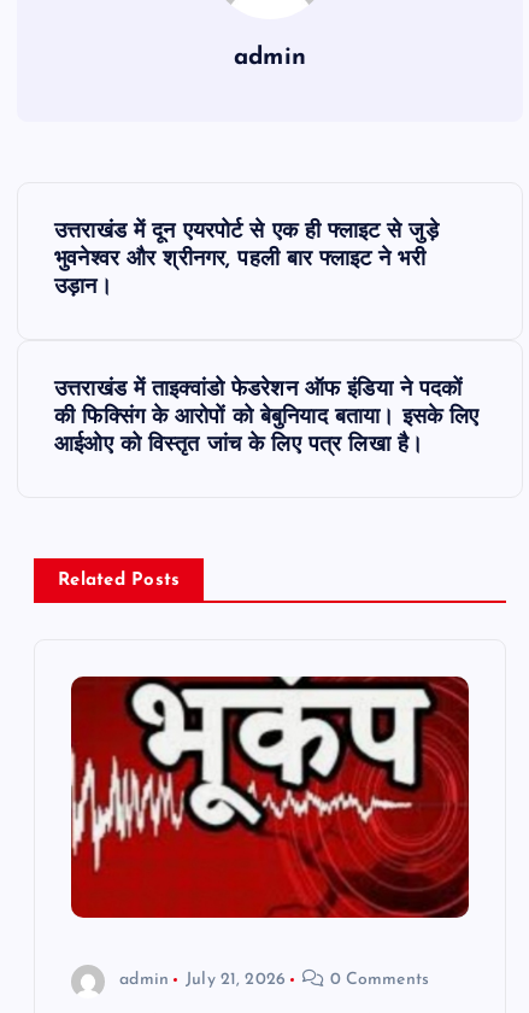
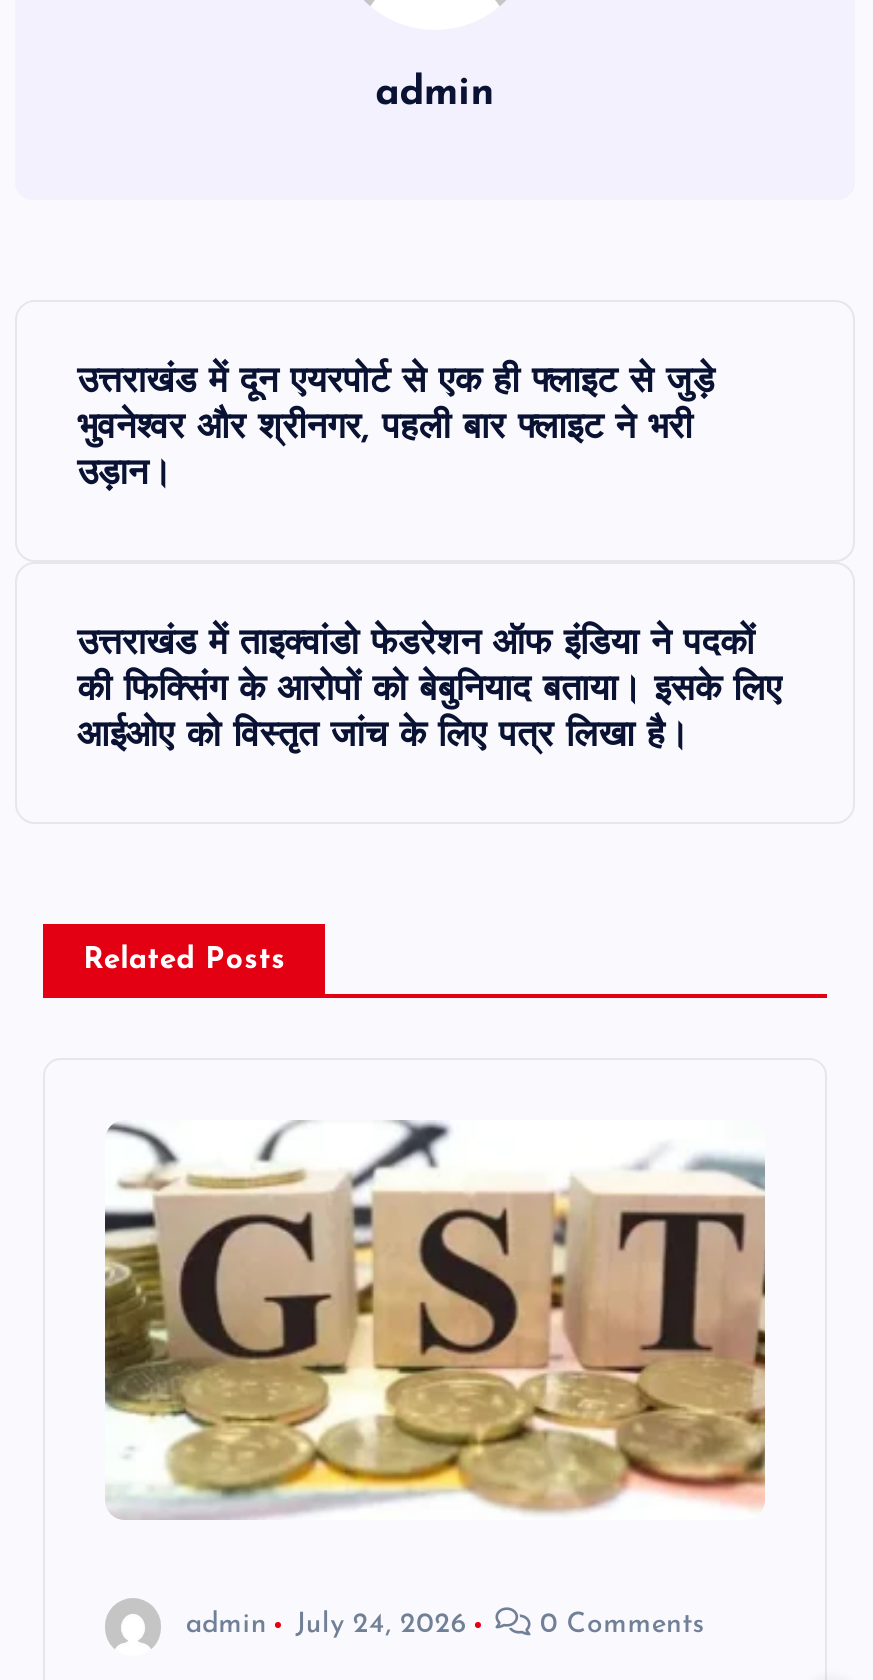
[70,675,470,919] [image] -> [103,1120,767,1522] [image]
[120,971,286,989] admin July 21, 2026 -> [186,1611,467,1641] admin July 24, 2026

